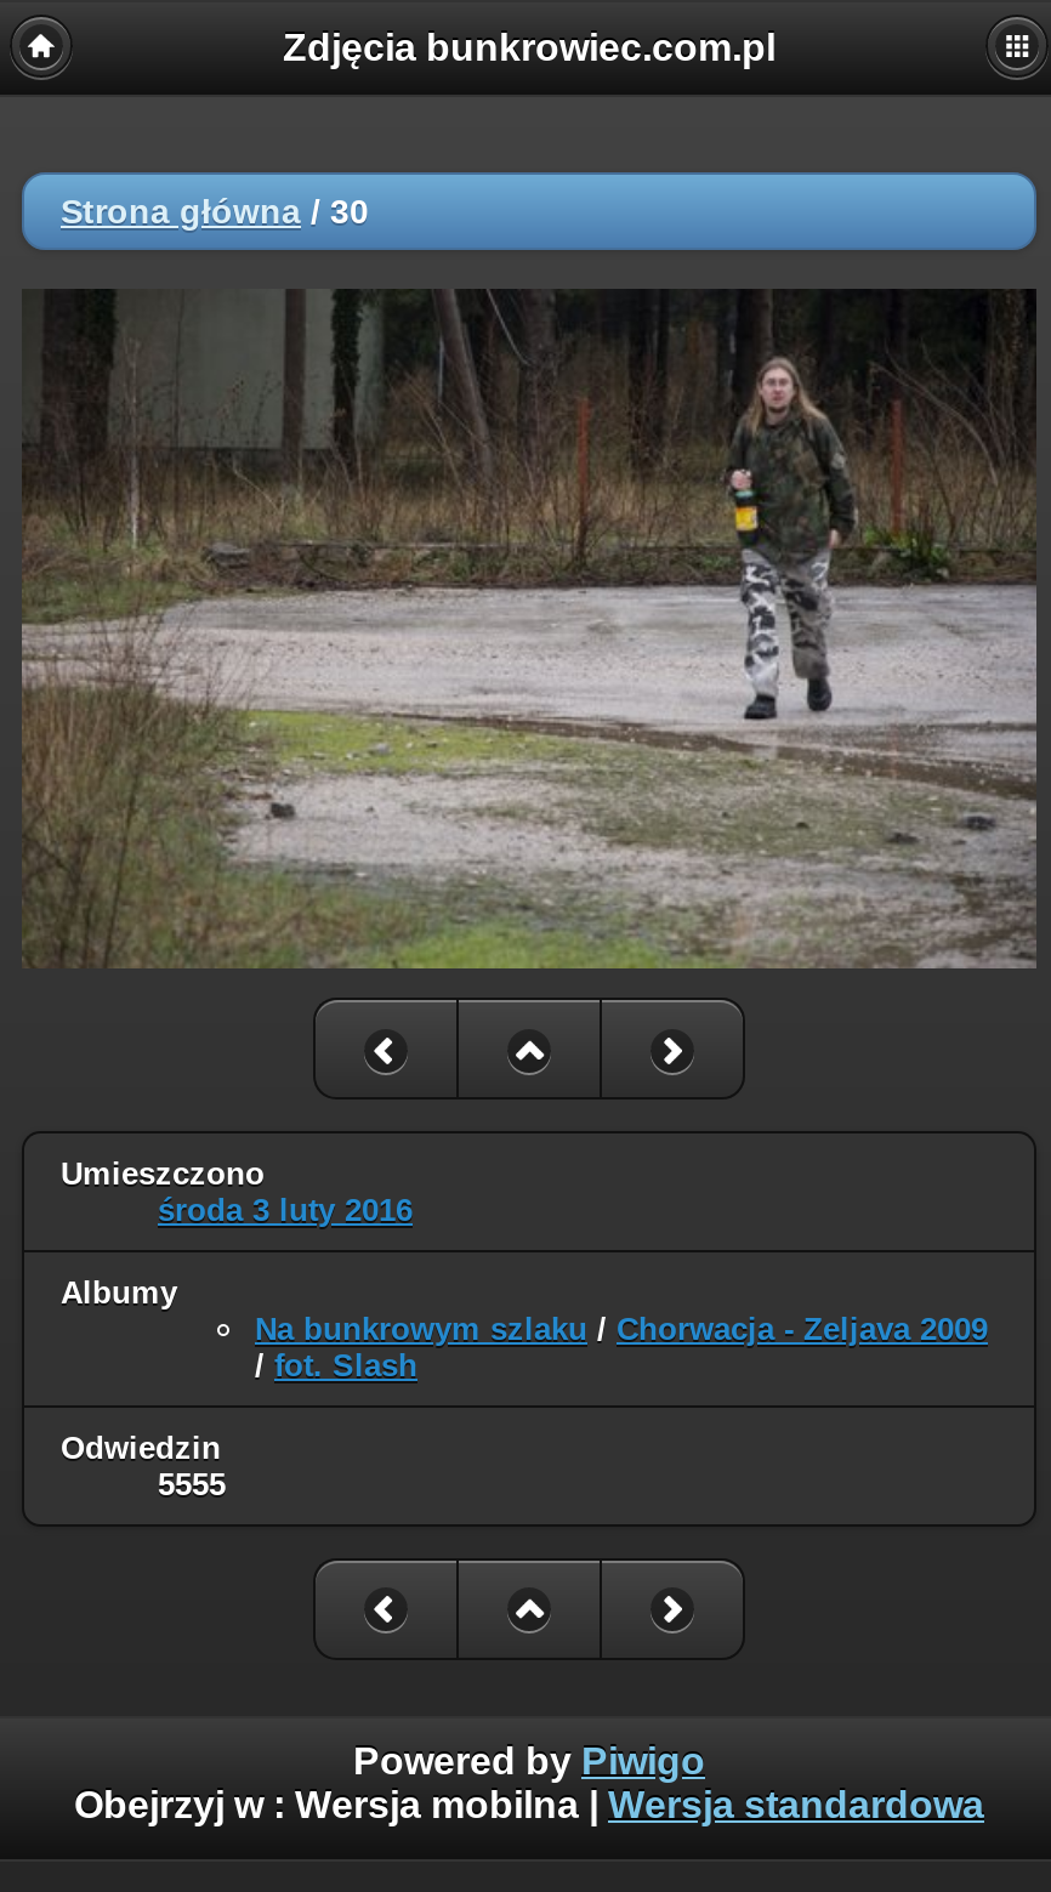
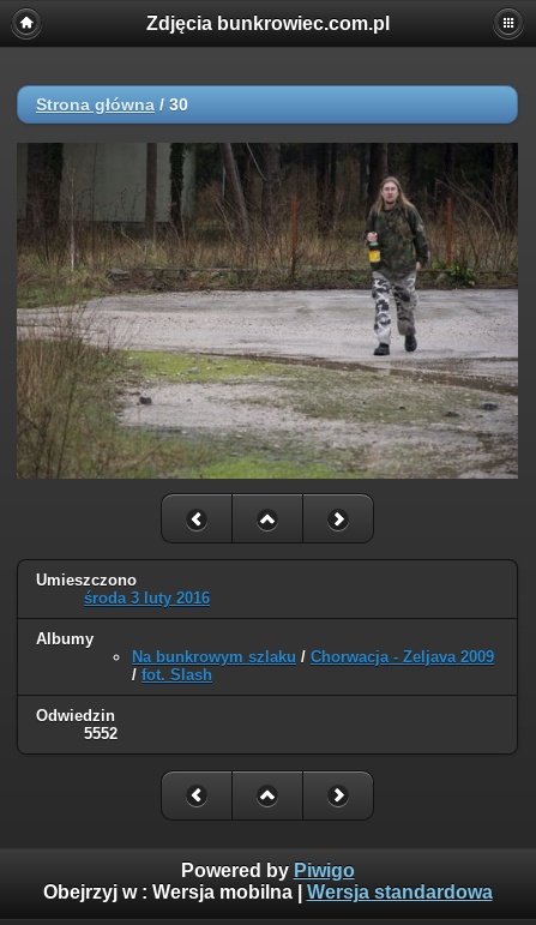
[158,1466,226,1502] 5555 -> [84,724,118,742] 5552

